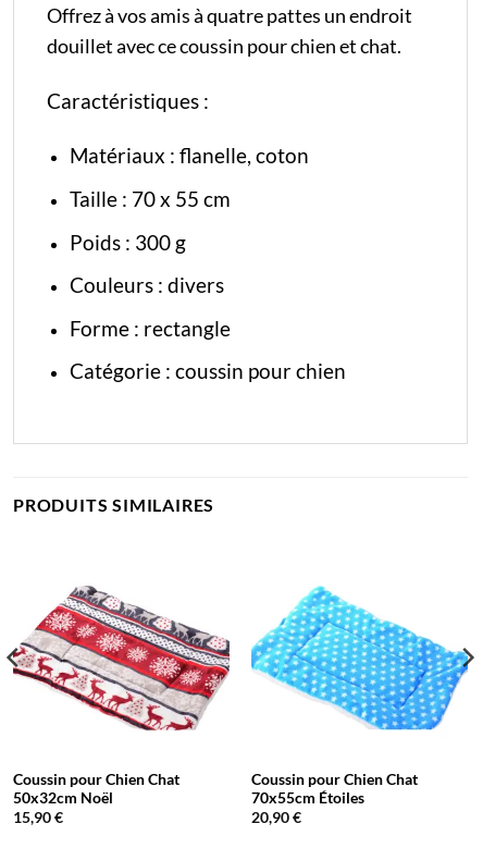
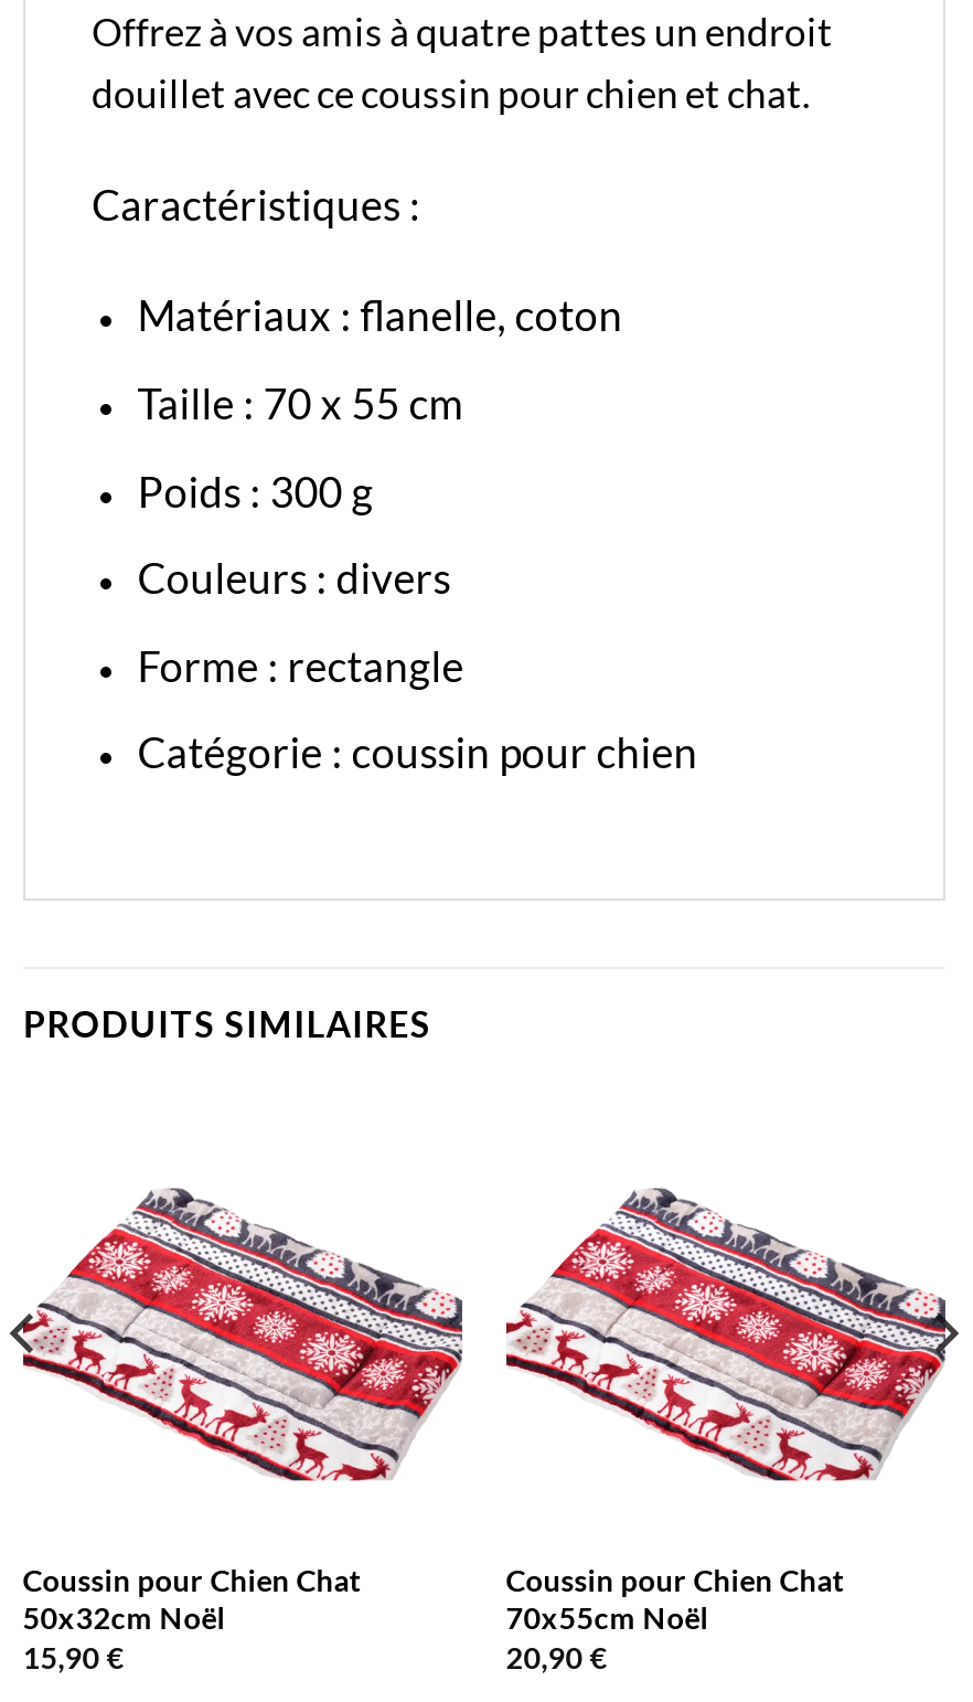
[250,586,469,730] [image] -> [504,1185,948,1483] [image]
[251,789,364,807] 70x55cm Étoiles -> [506,1600,709,1636] 70x55cm Noël

